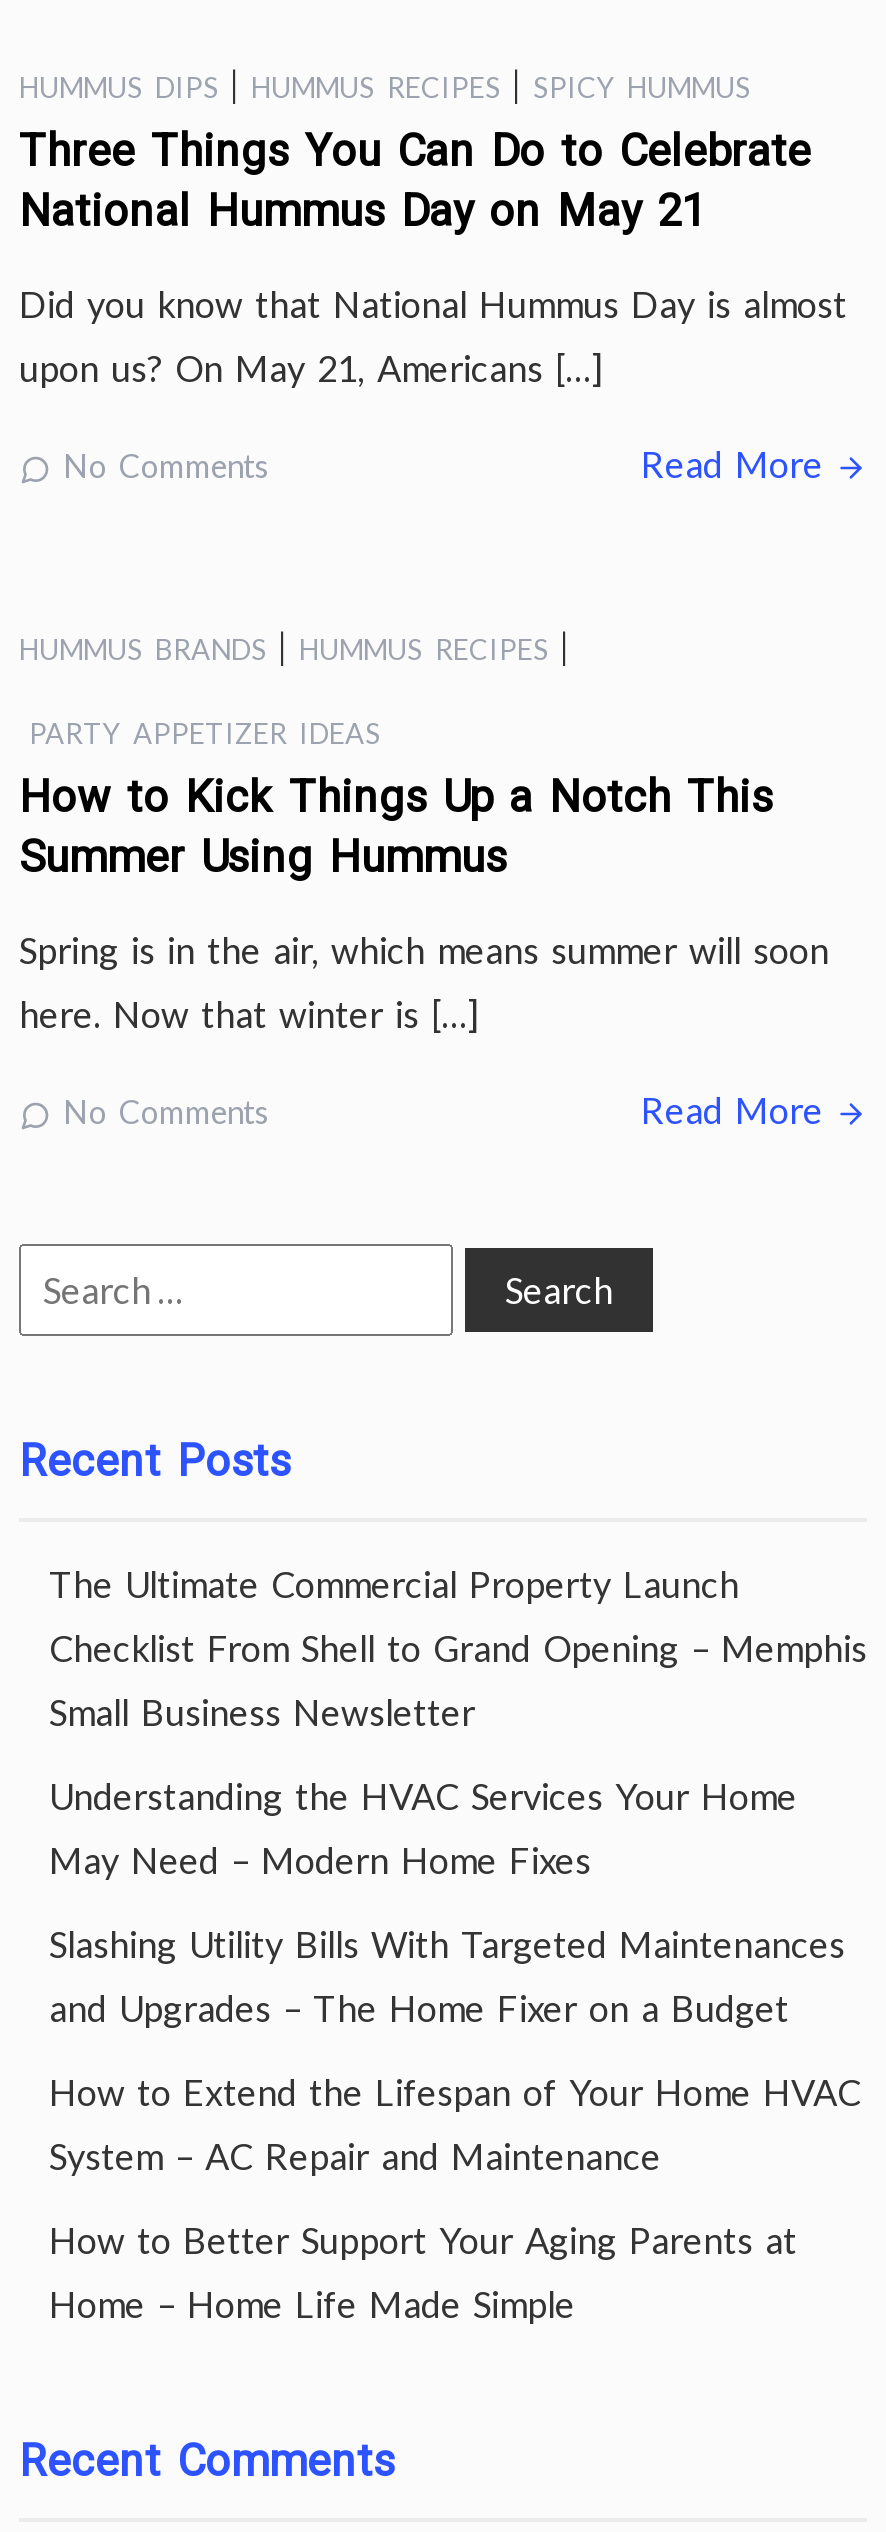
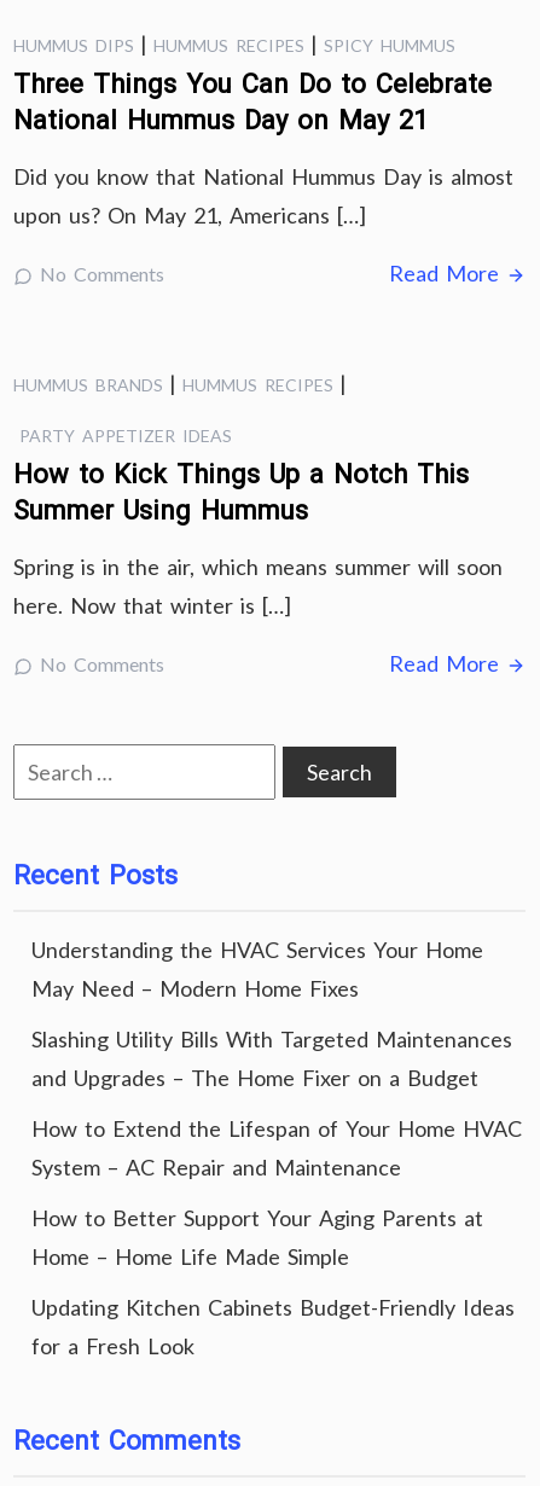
[49,1562,867,1734] The Ultimate Commercial Property Launch | Checklist From Shell to Grand Opening – Memphis | Small Business Newsletter -> none
moved [49,1774,861,2326] -> [31,936,522,1270]: Understanding the HVAC Services Your Home | May Need – Modern Home Fixes | Slashing Utility Bills With Targeted Maintenances | and Upgrades – The Home Fixer on a Budget | How to Extend the Lifespan of Your Home HVAC | System – AC Repair and Maintenance | How to Better Support Your Aging Parents at | Home – Home Life Made Simple
none -> [31,1294,515,1359] Updating Kitchen Cabinets Budget-Friendly Ideas | for a Fresh Look

